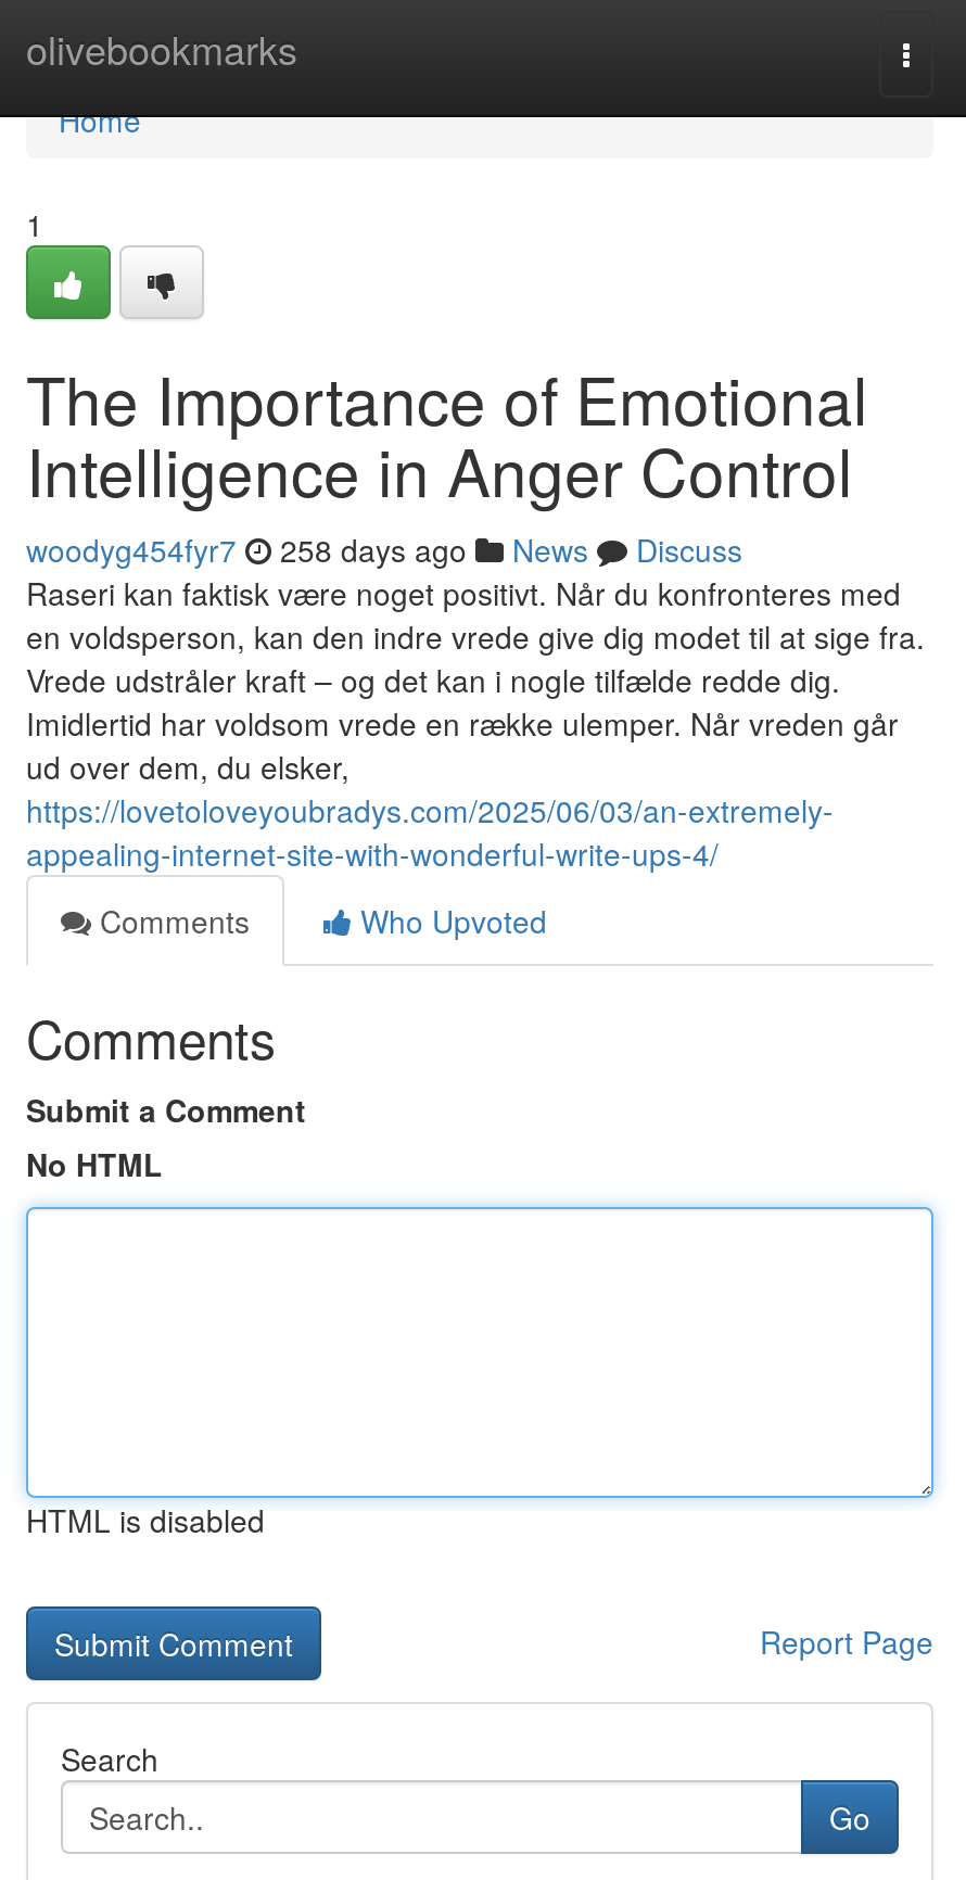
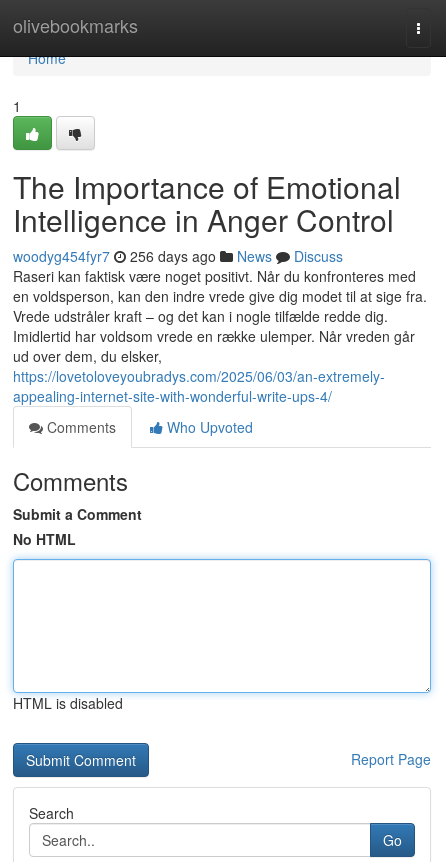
[26,528,742,571] woodyg454fyr7 258 days ago News Discuss -> [13,246,343,266] woodyg454fyr7 256 days ago News Discuss

